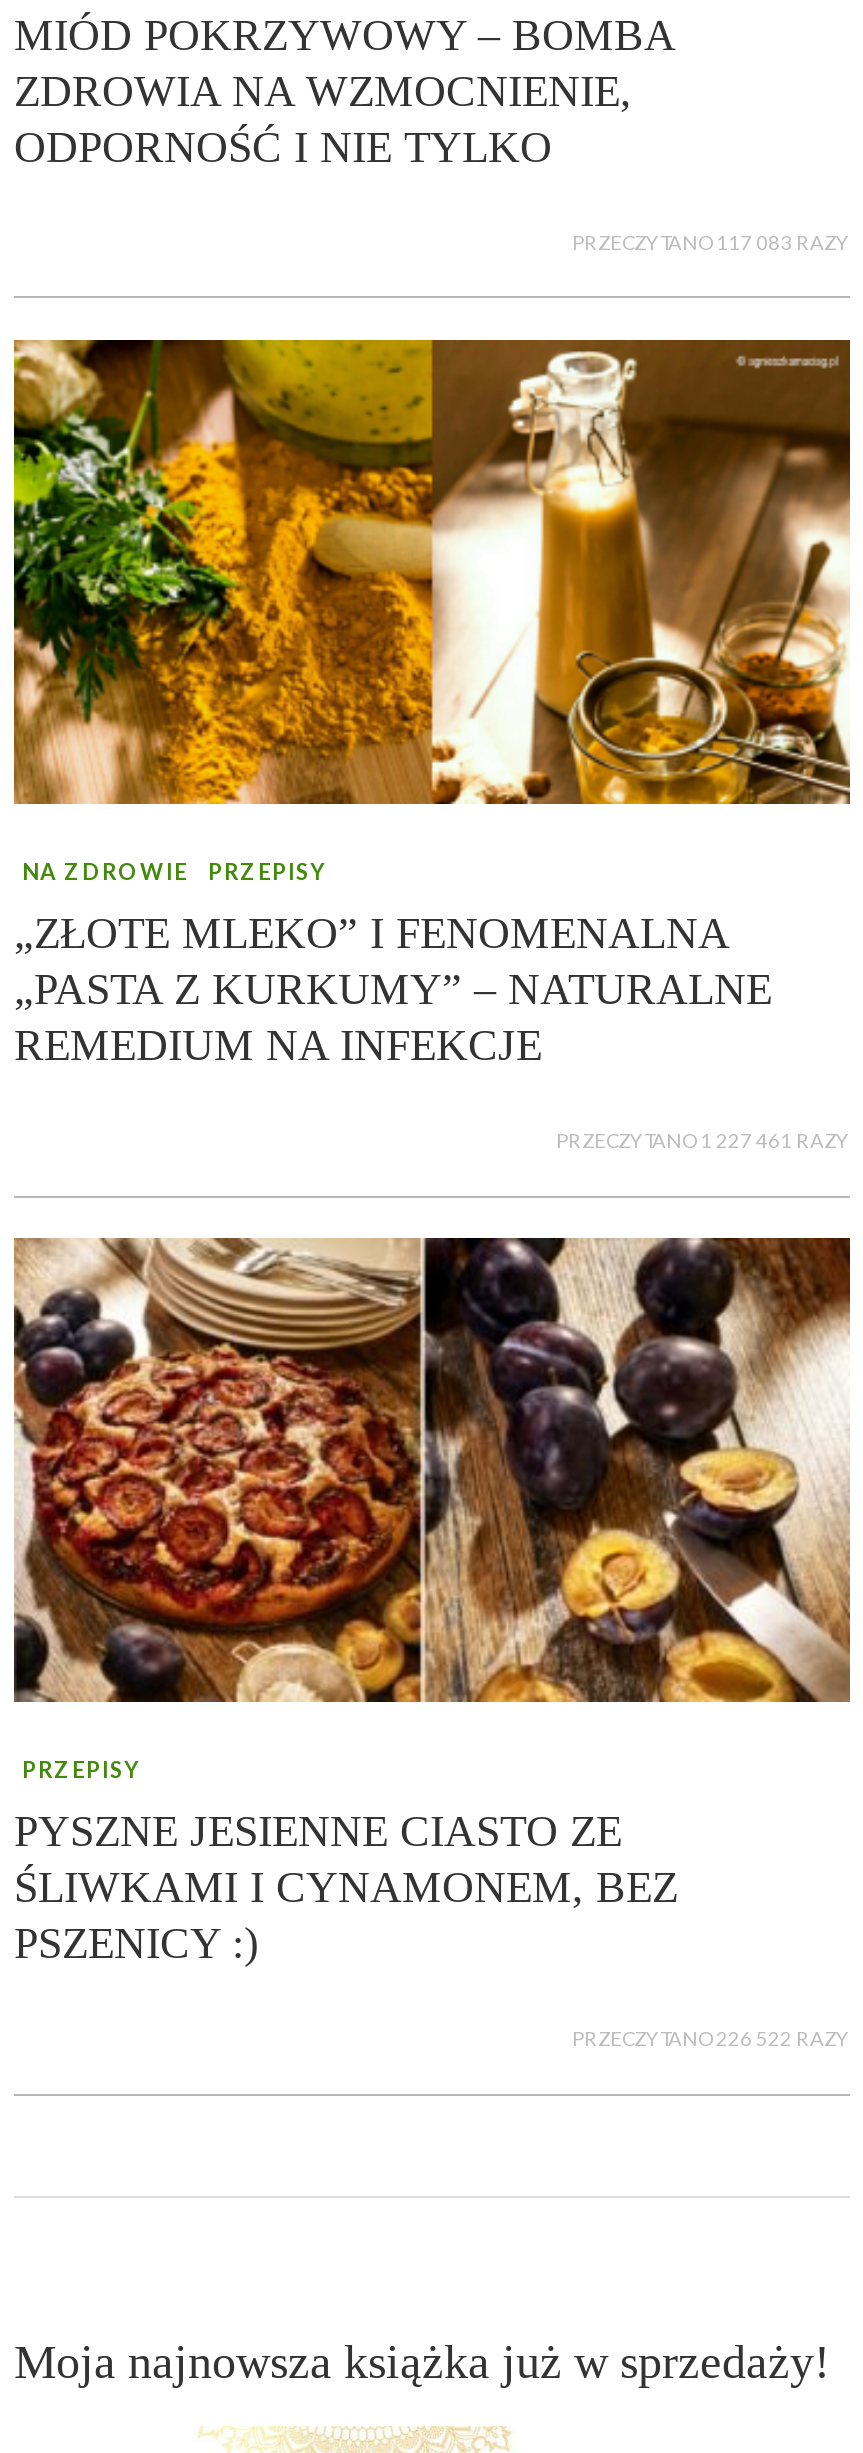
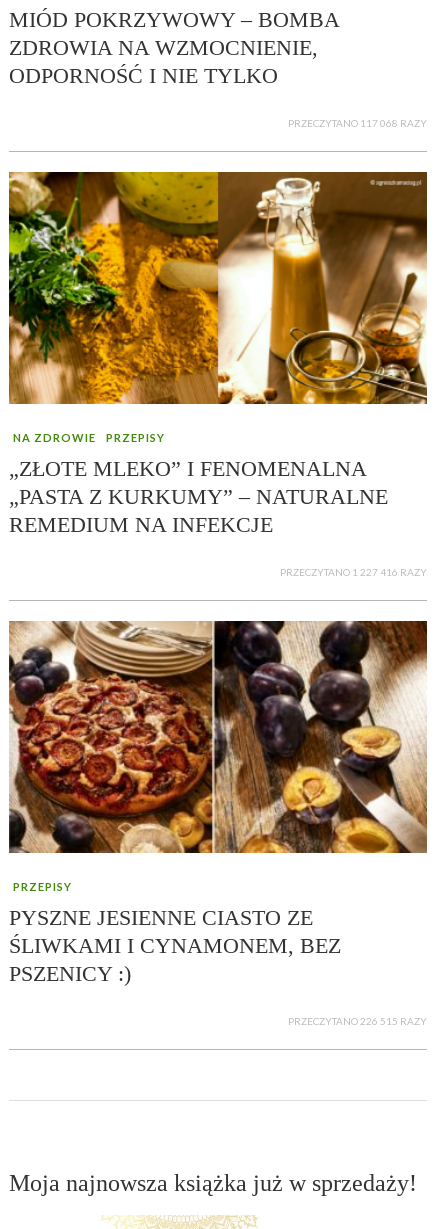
[572,229,850,253] PRZECZYTANO 117 083 RAZY -> [288,117,427,129] PRZECZYTANO 117 068 RAZY
[556,1128,850,1152] PRZECZYTANO 1 227 461 RAZY -> [280,566,427,578] PRZECZYTANO 1 227 416 RAZY
[572,2026,850,2050] PRZECZYTANO 226 522 RAZY -> [288,1015,427,1027] PRZECZYTANO 226 515 RAZY

